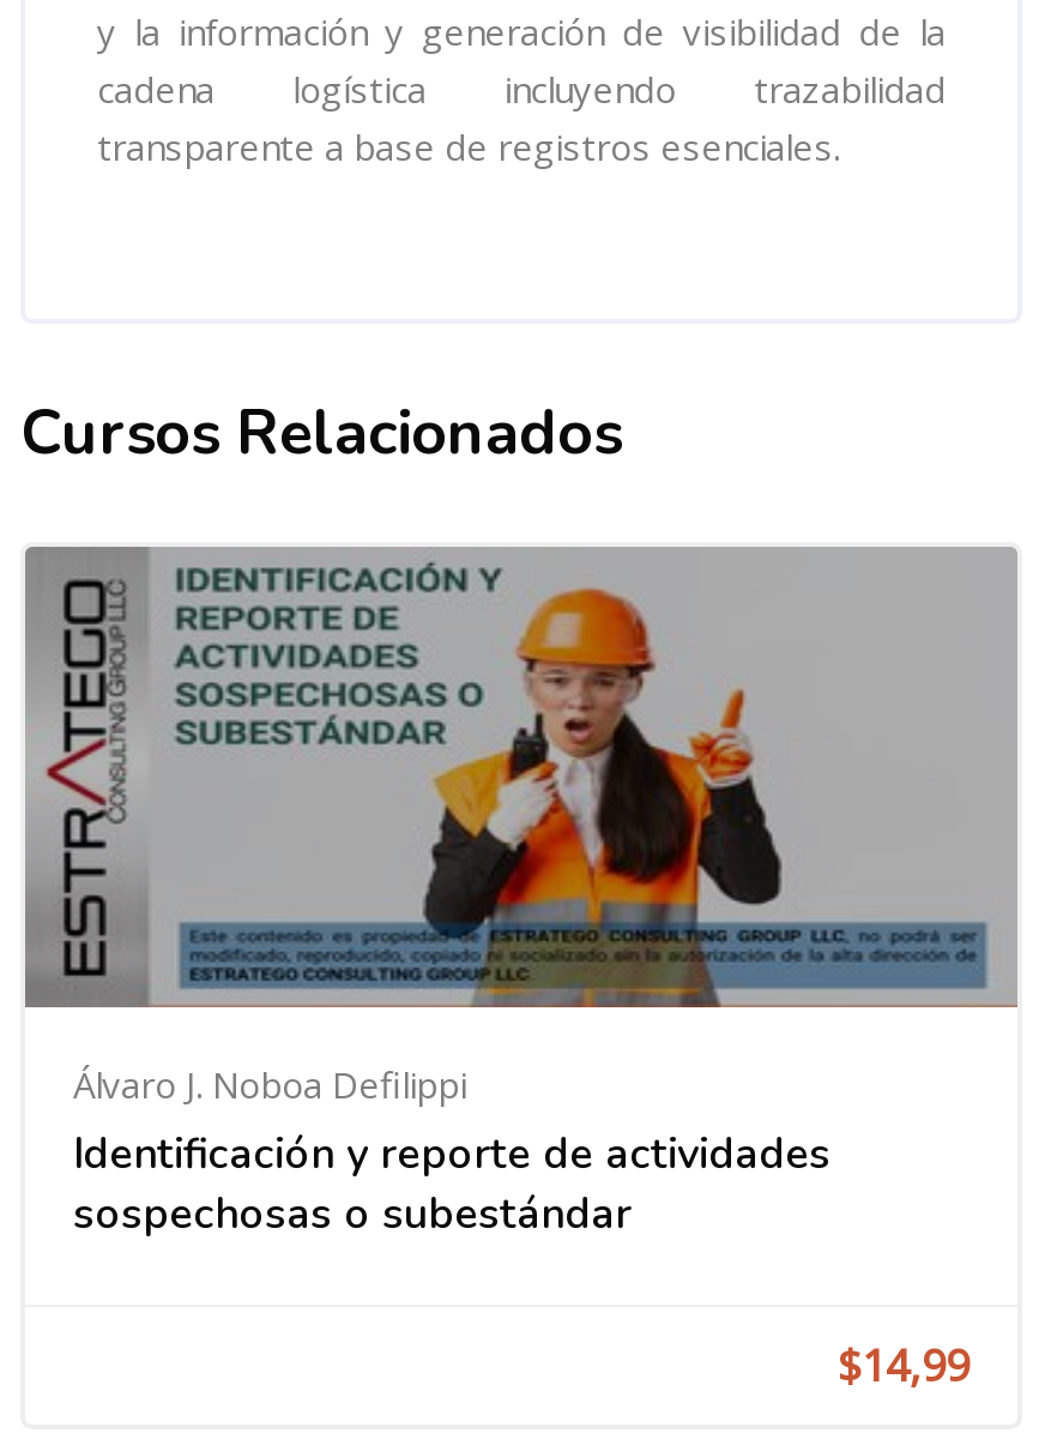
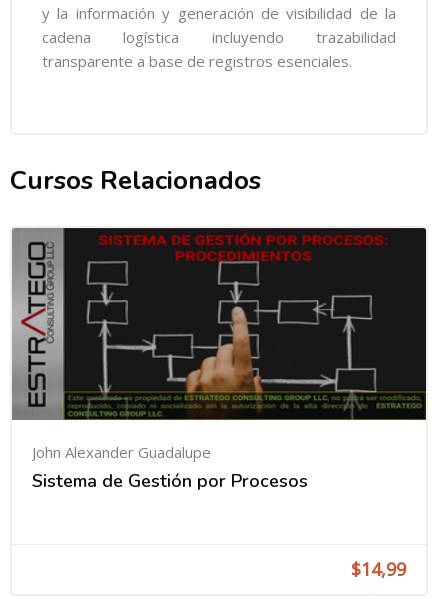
[73,549,1015,1242] [image] | Álvaro J. Noboa Defilippi | Identificación y reporte de actividades | sospechosas o subestándar -> [32,228,426,493] [image] | John Alexander Guadalupe | Sistema de Gestión por Procesos

